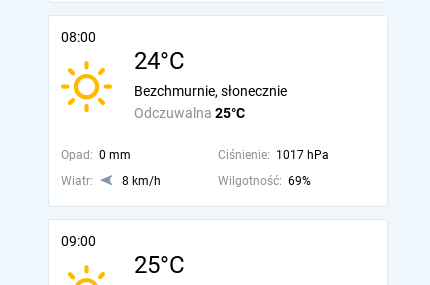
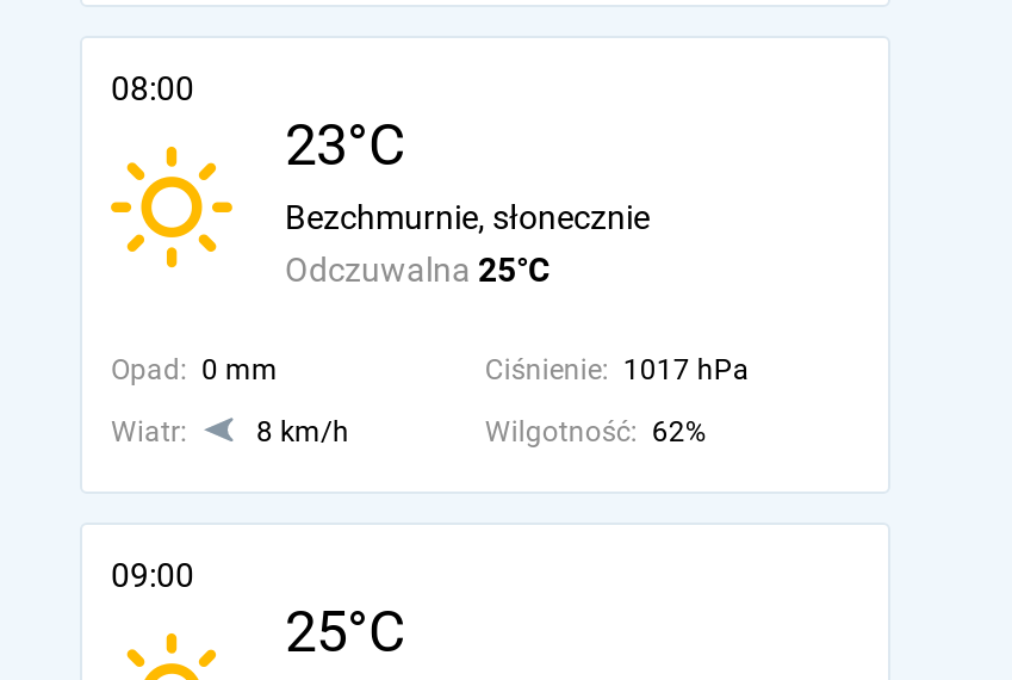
[134,47,185,75] 24°C -> [285,112,406,179] 23°C
[218,174,311,188] Wilgotność: 69% -> [485,415,707,449] Wilgotność: 62%

